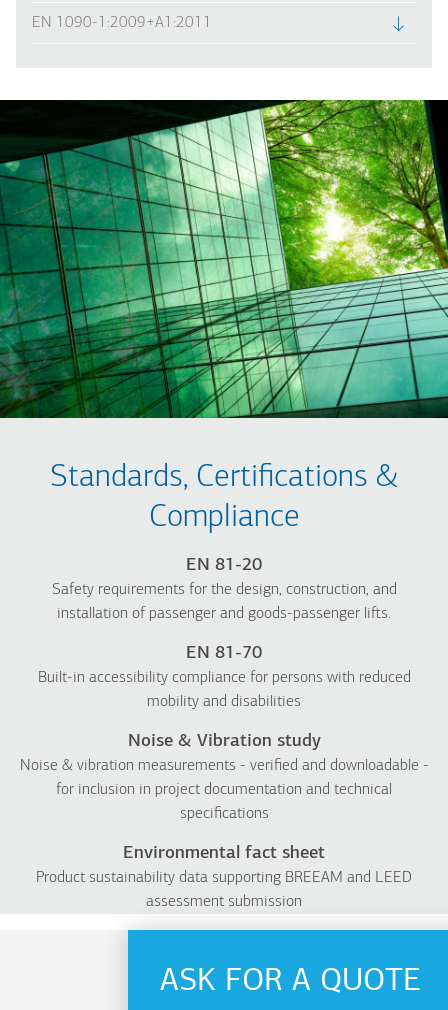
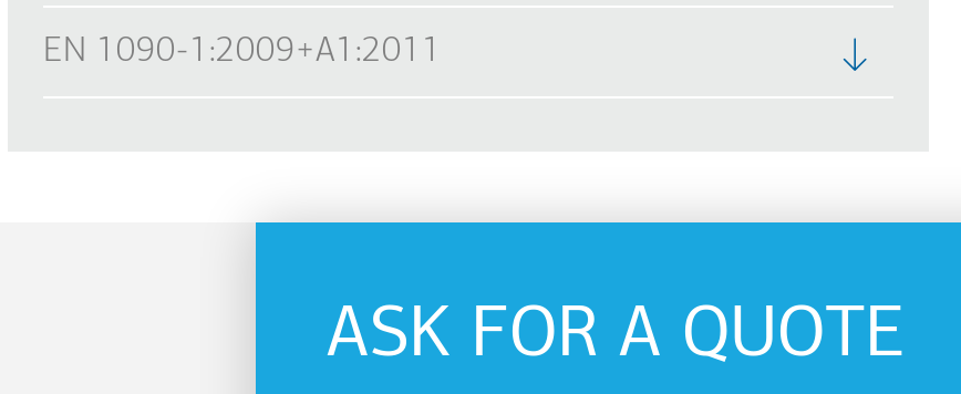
[3,99,445,420] [image] -> none
[19,462,428,910] Standards, Certifications & | Compliance | ΕΝ 81-20 | Safety requirements for the design, construction, and | installation of passenger and goods-passenger lifts. | EN 81-70 | Built-in accessibility compliance for persons with reduced | mobility and disabilities | Noise & Vibration study | Noise & vibration measurements - verified and downloadable - | for inclusion in project documentation and technical | specifications | Environmental fact sheet | Product sustainability data supporting BREEAM and LEED | assessment submission -> none

